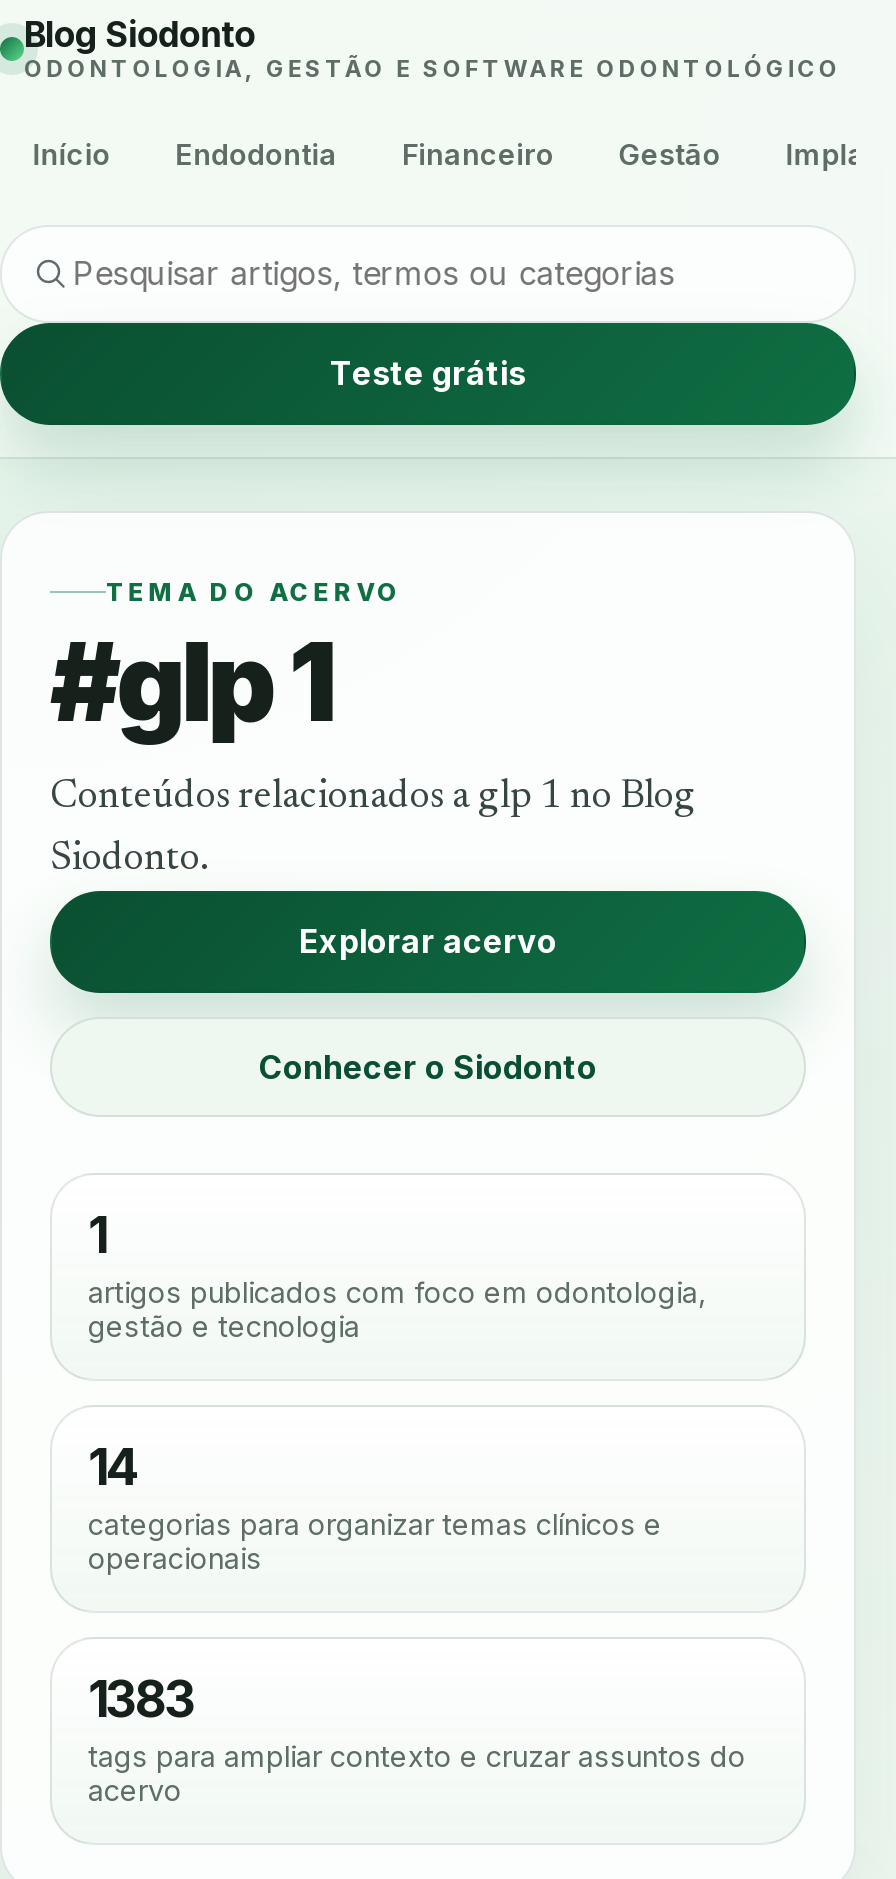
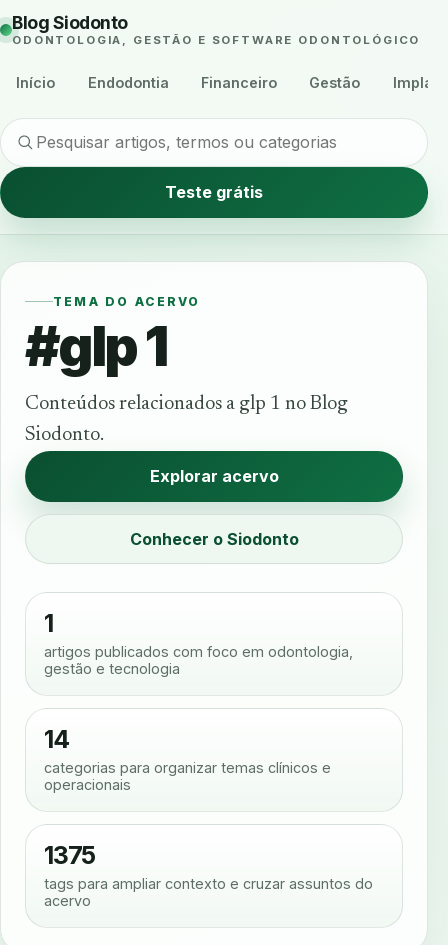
[88,1670,194,1730] 1383 -> [44,840,95,870] 1375

